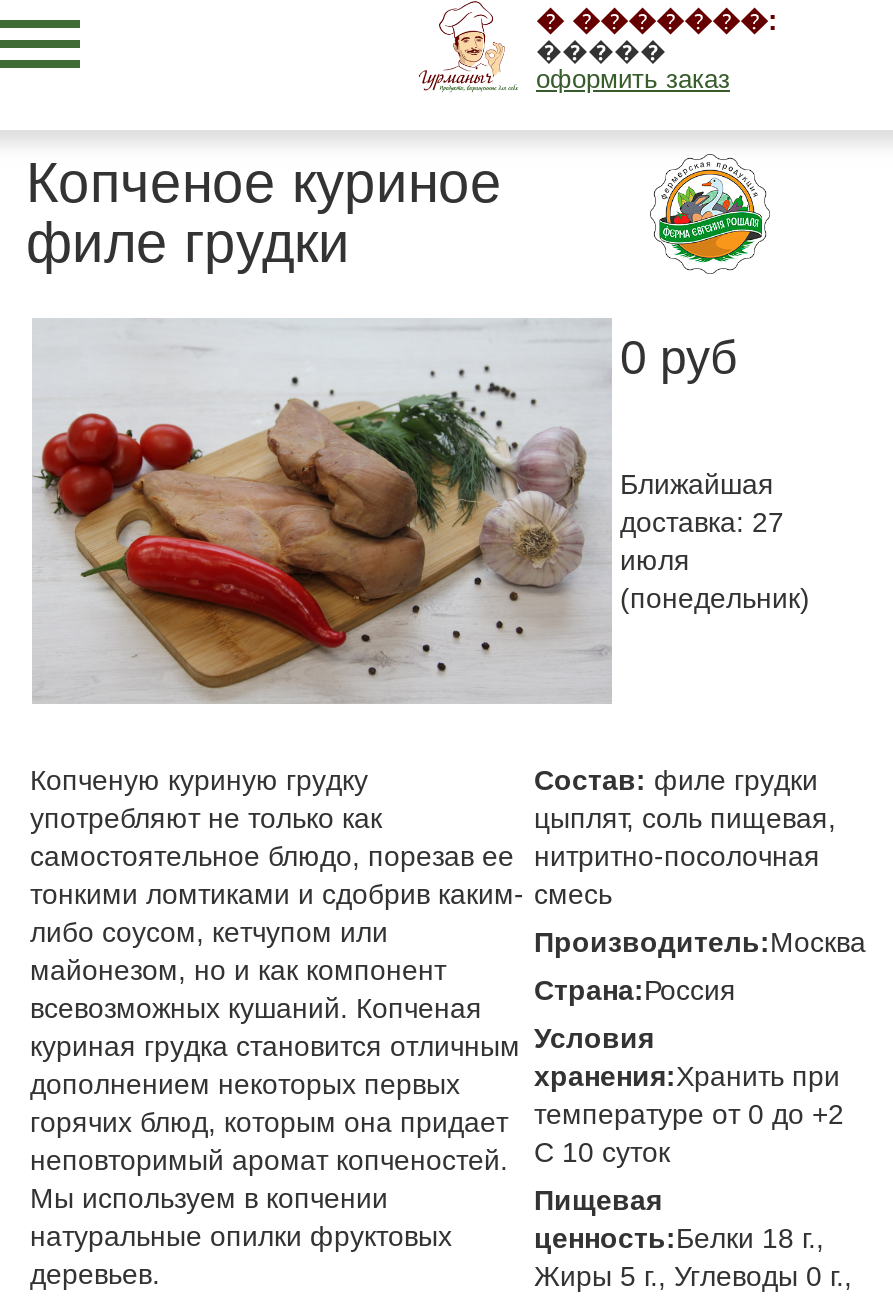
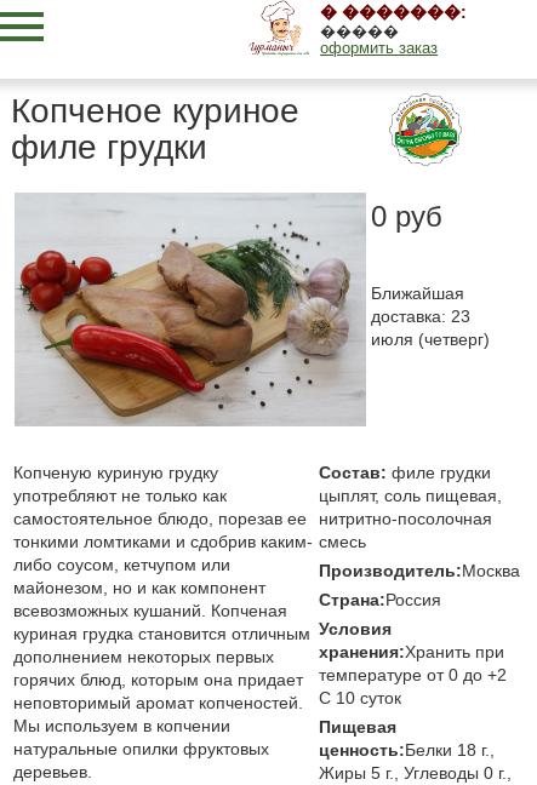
[620,506,810,614] доставка: 27 | июля | (понедельник) -> [371,306,490,349] доставка: 23 | июля (четверг)

